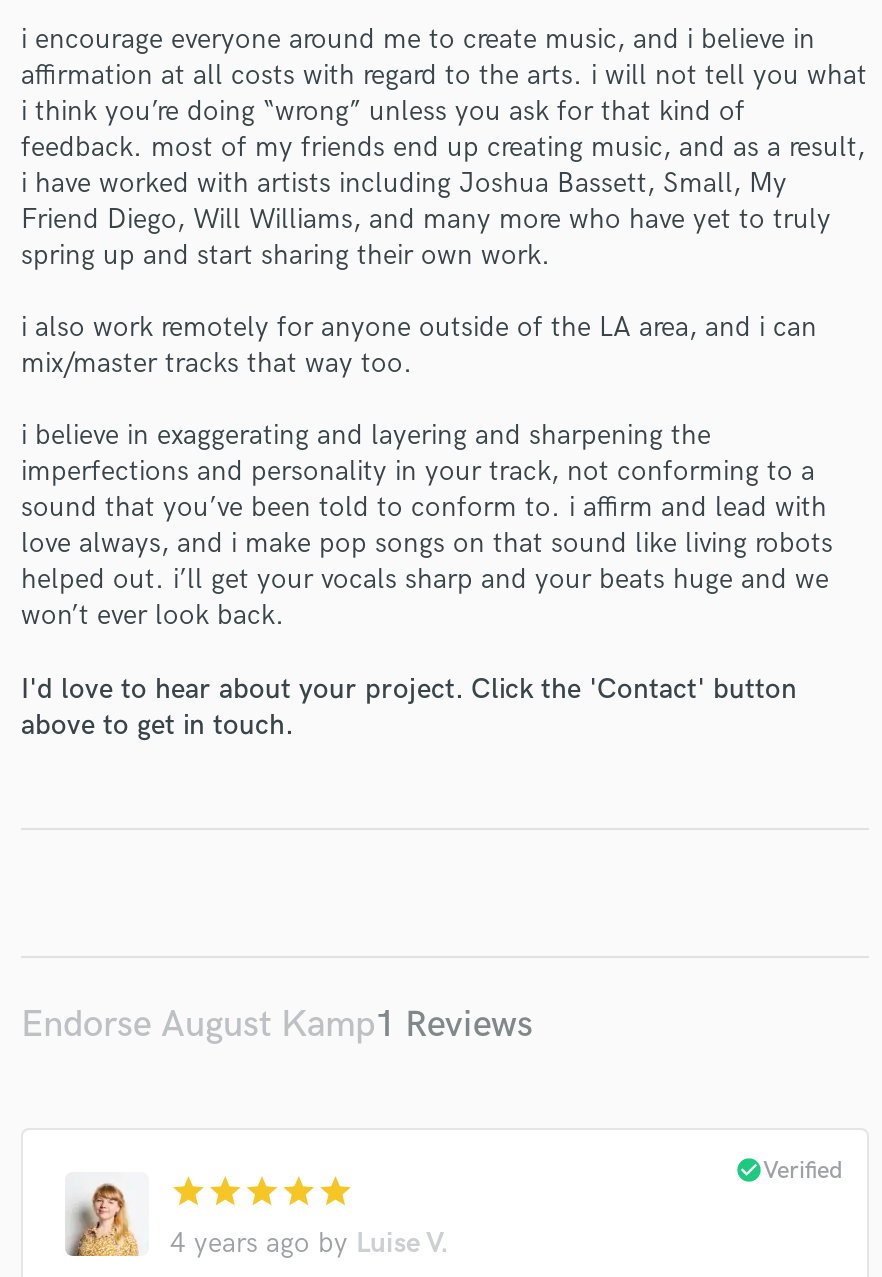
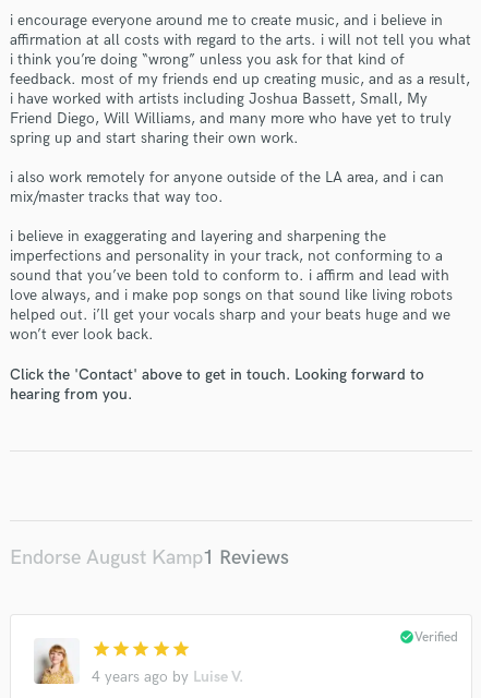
[21,672,797,742] I'd love to hear about your project. Click the 'Contact' button | above to get in touch. -> [10,365,424,403] Click the 'Contact' above to get in touch. Looking forward to | hearing from you.

